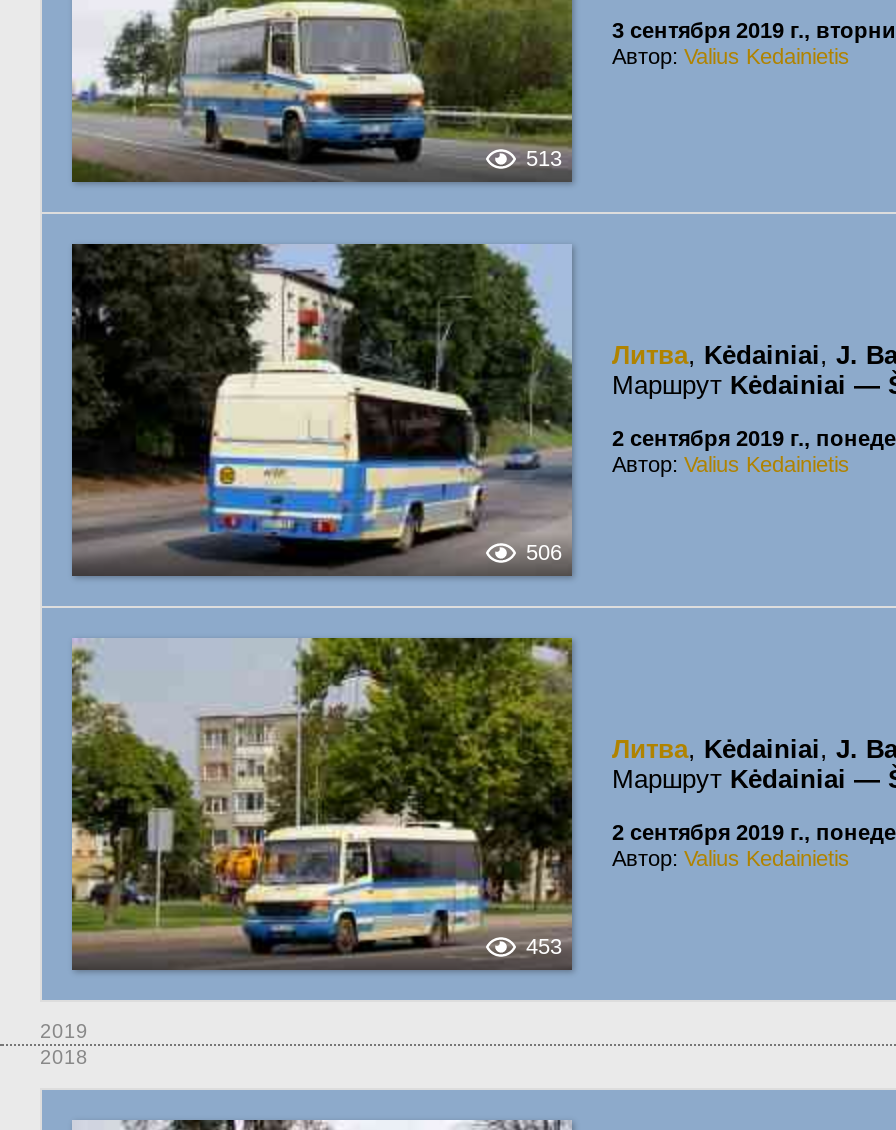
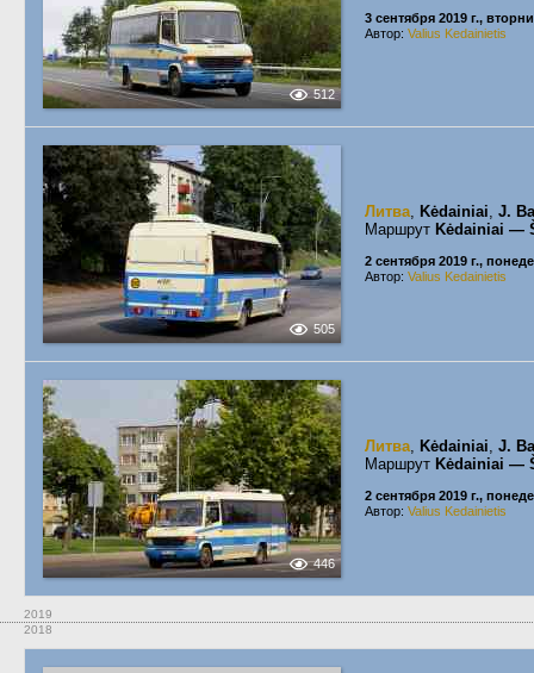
[526,146,562,170] 513 -> [313,87,335,101] 512
[526,540,562,564] 506 -> [313,322,335,336] 505
[526,934,562,958] 453 -> [313,556,335,571] 446

